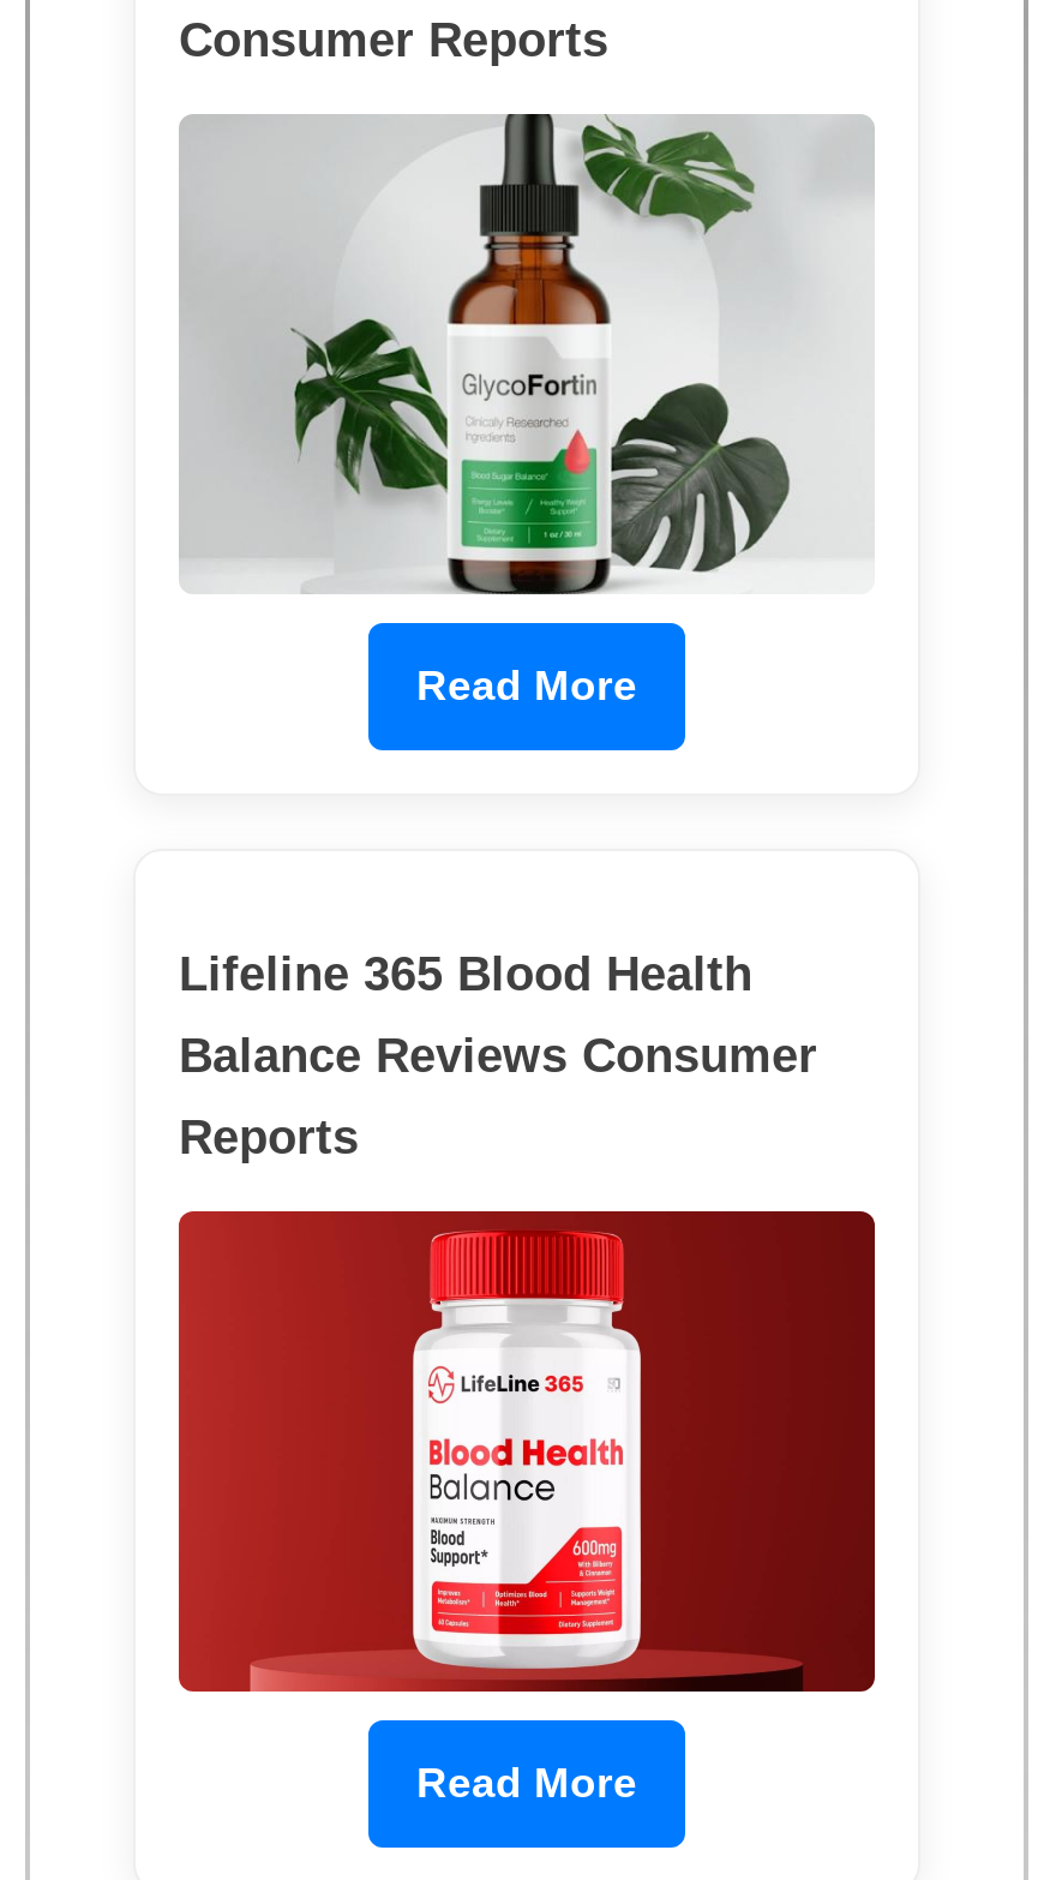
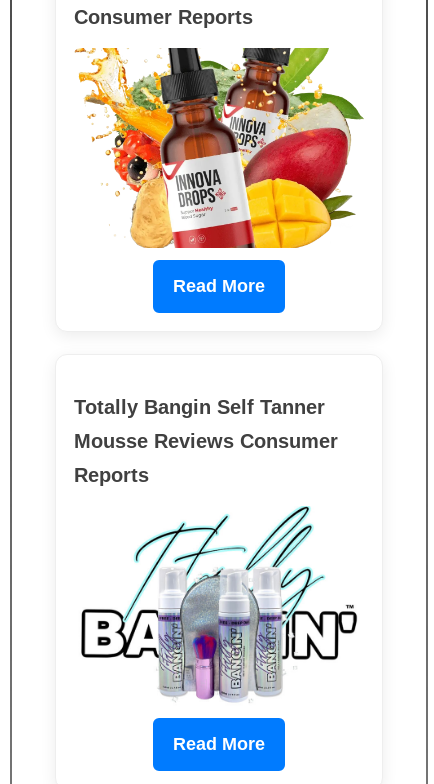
[179,110,875,598] [image] -> [75,47,363,249] [image]
[179,947,752,1000] Lifeline 365 Blood Health -> [74,396,325,418] Totally Bangin Self Tanner
[179,1029,817,1082] Balance Reviews Consumer -> [74,430,338,452] Mousse Reviews Consumer
[176,1208,877,1695] [image] -> [74,505,364,706] [image]

